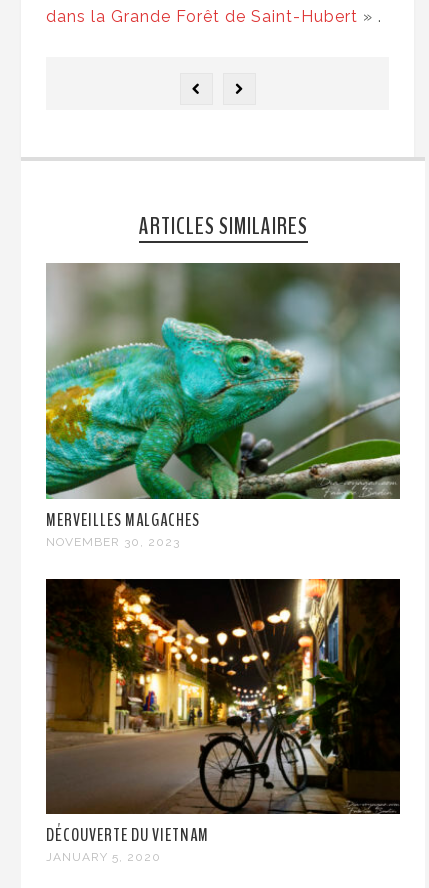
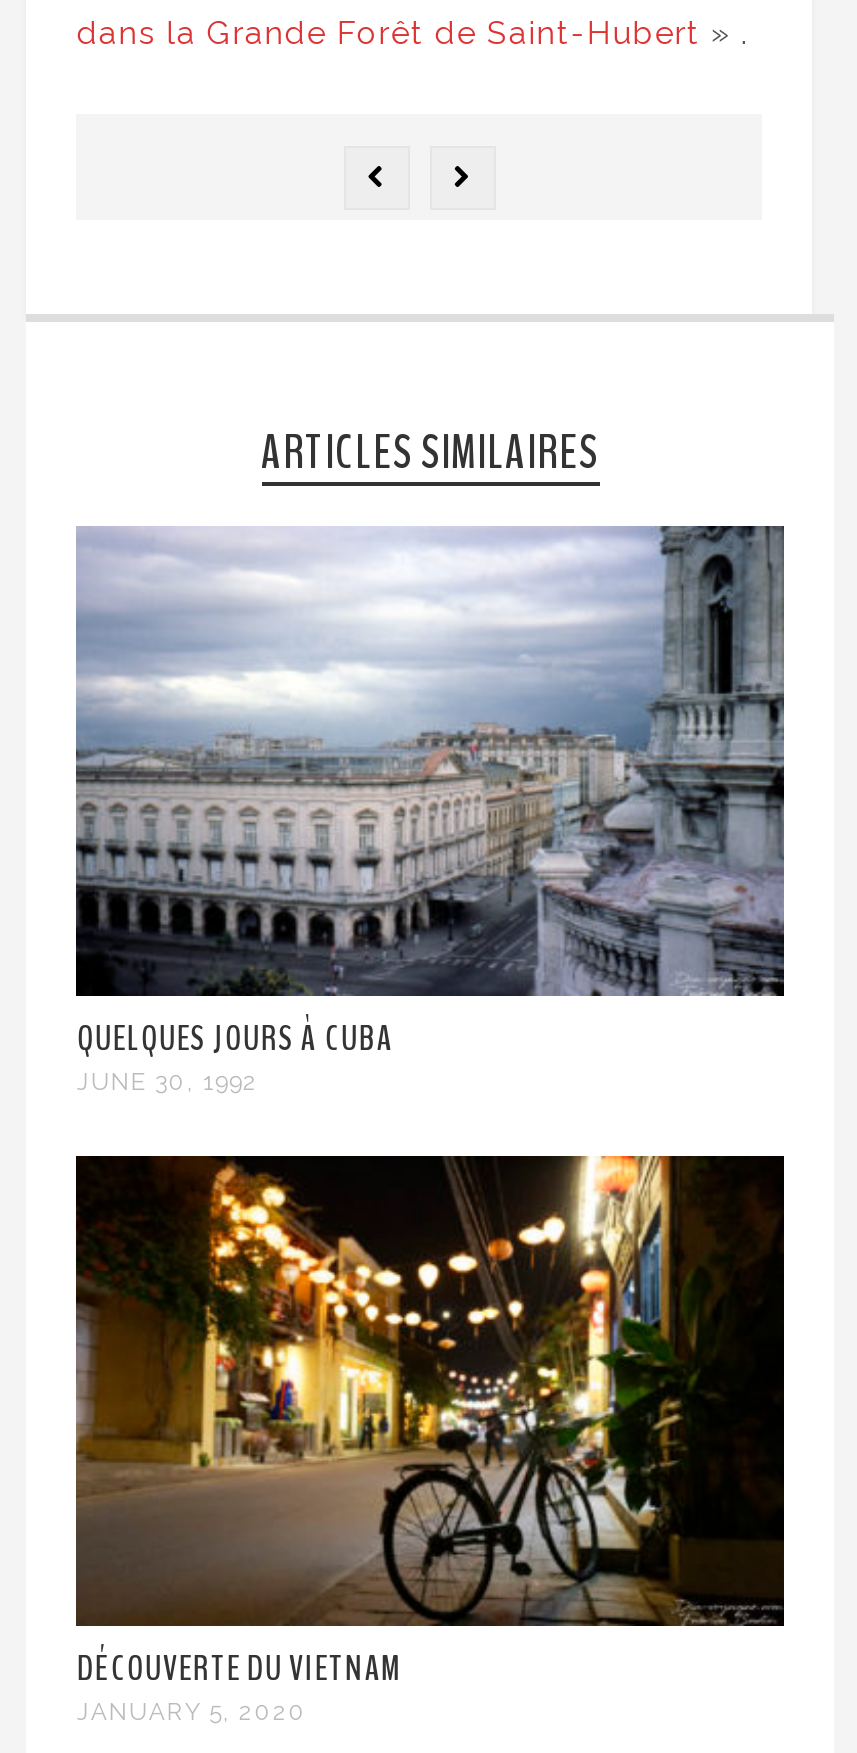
[45,262,401,549] [image] | MERVEILLES MALGACHES | NOVEMBER 30, 2023 -> [74,524,786,1096] [image] | QUELQUES JOURS À CUBA | JUNE 30, 1992

